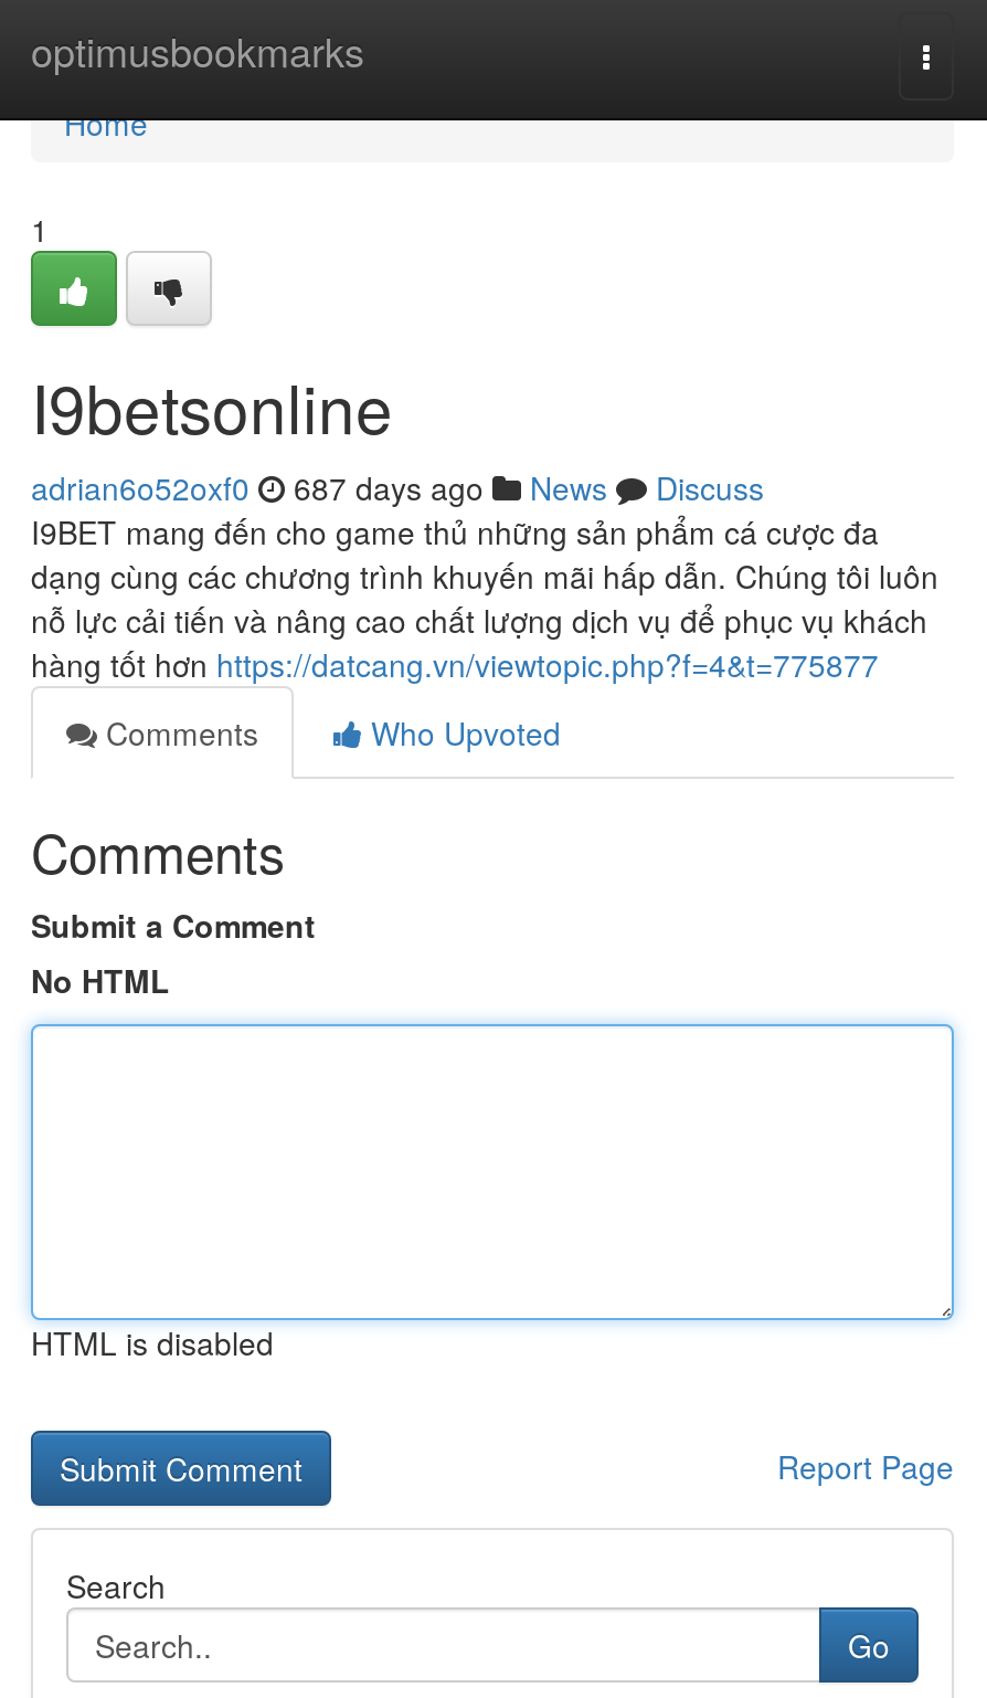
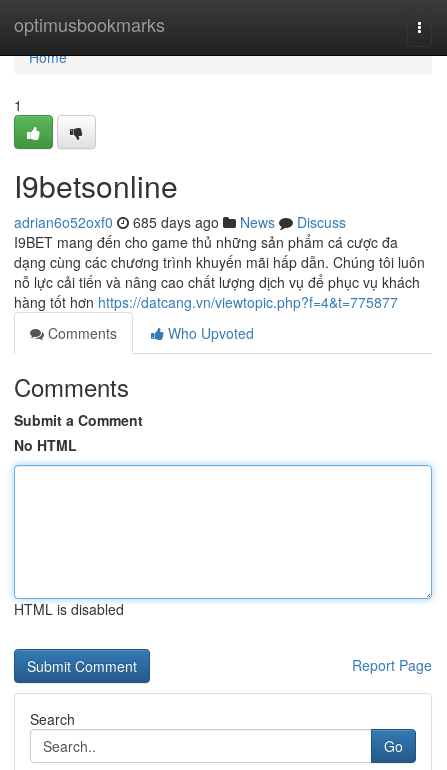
[31,465,764,509] adrian6o52oxf0 687 days ago News Discuss -> [14,212,346,232] adrian6o52oxf0 685 days ago News Discuss

